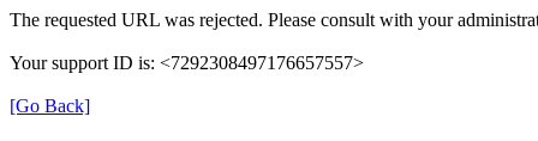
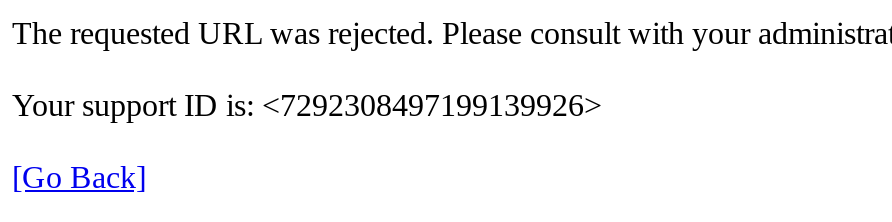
[10,53,364,73] Your support ID is: <7292308497176657557> -> [12,88,602,122] Your support ID is: <7292308497199139926>

